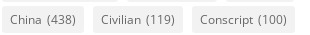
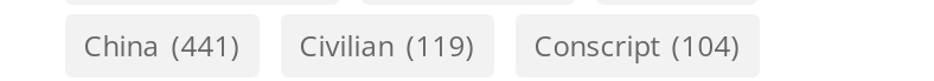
[10,11,76,28] China (438) -> [84,26,240,66] China (441)
[200,11,287,28] Conscript (100) -> [534,26,740,66] Conscript (104)

